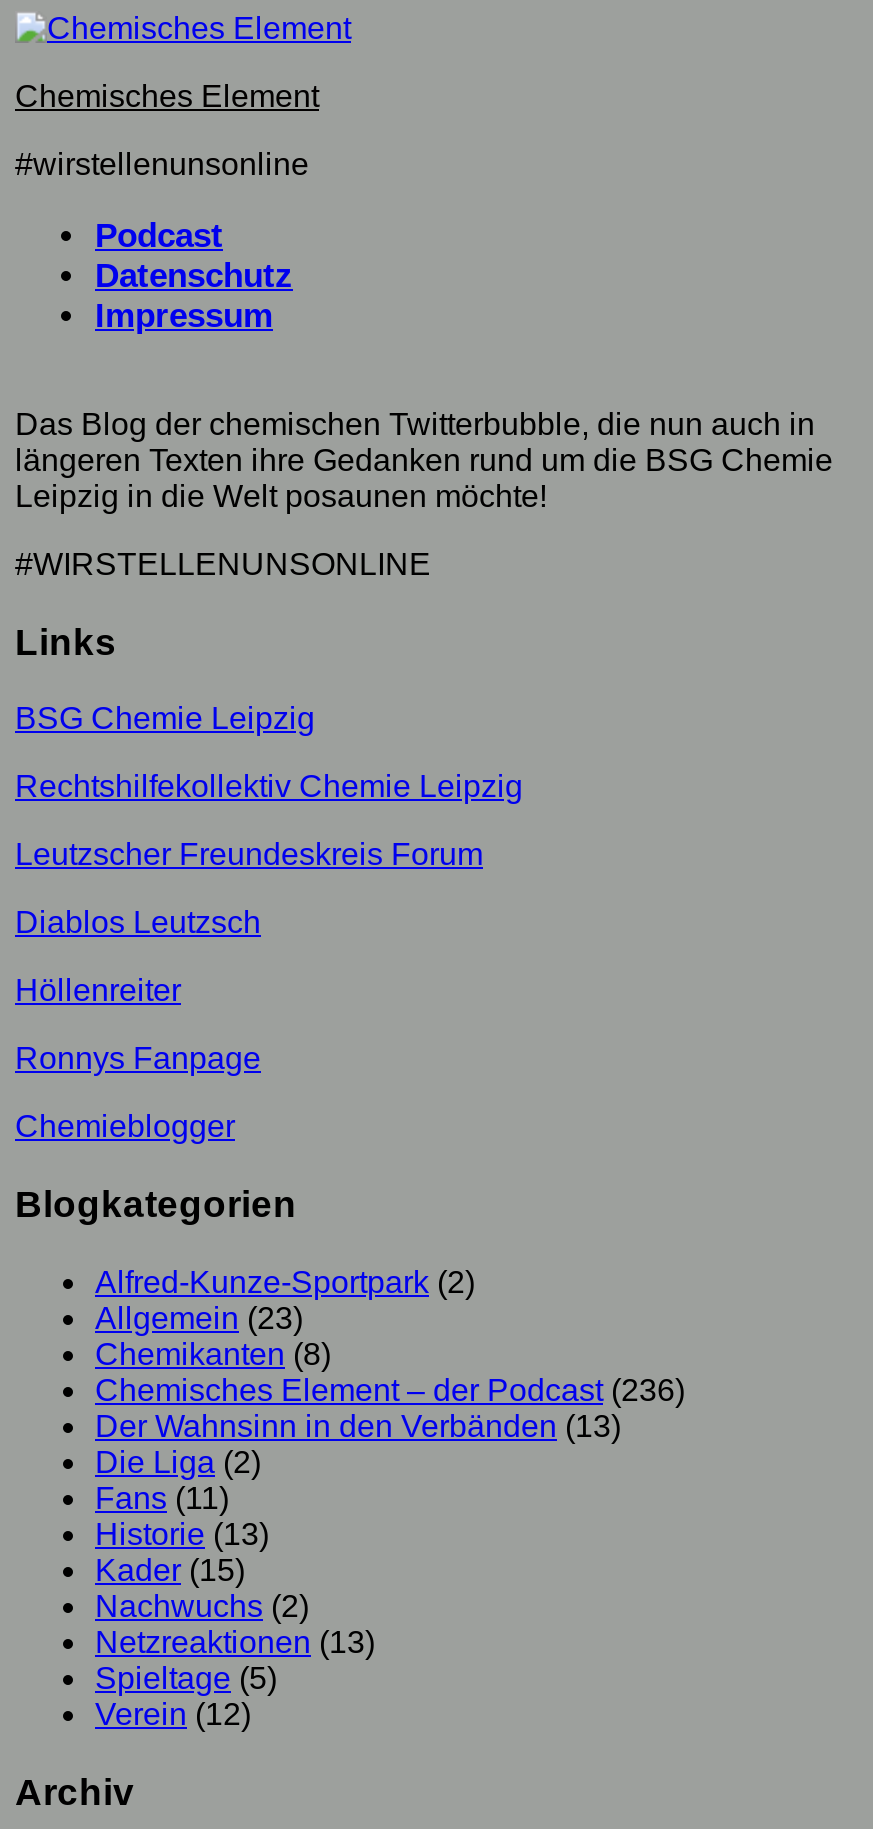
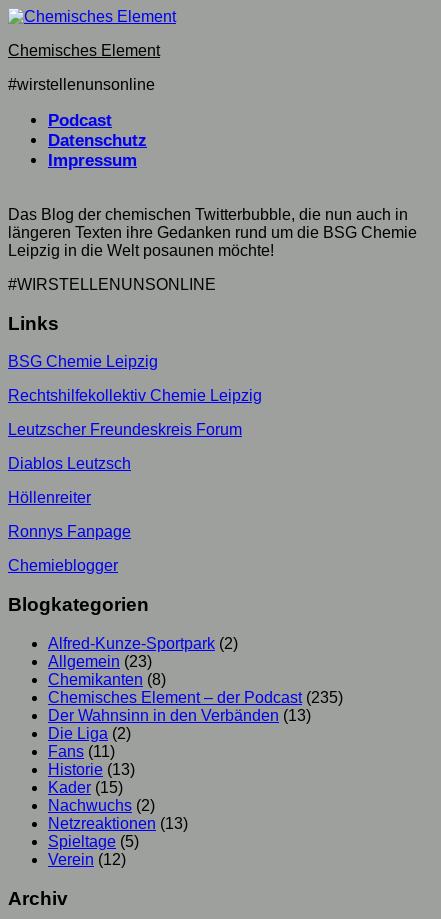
[95,1373,685,1407] Chemisches Element – der Podcast (236) -> [48,689,343,706] Chemisches Element – der Podcast (235)

